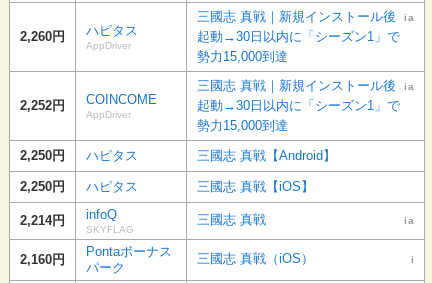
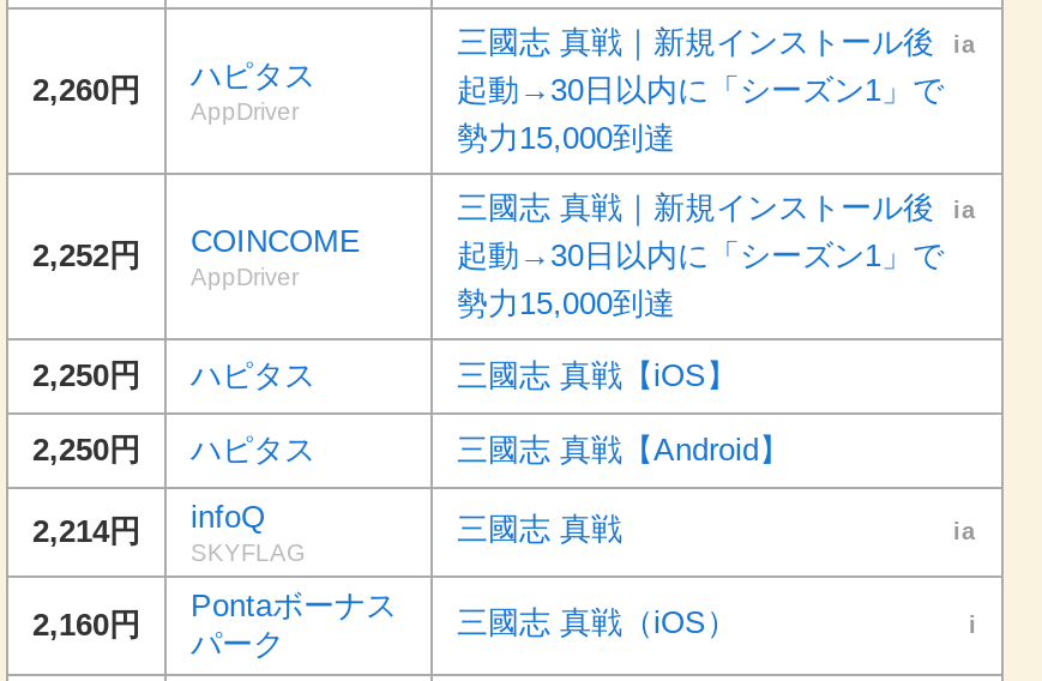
moved [197,148,336,163] -> [457,432,790,468]: 三國志 真戦【Android】
moved [197,179,314,194] -> [457,357,737,393]: 三國志 真戦【iOS】

